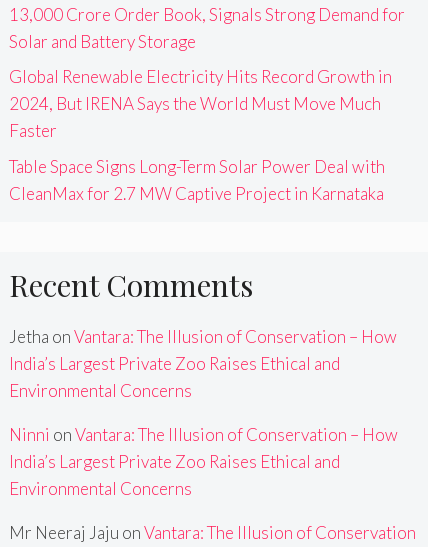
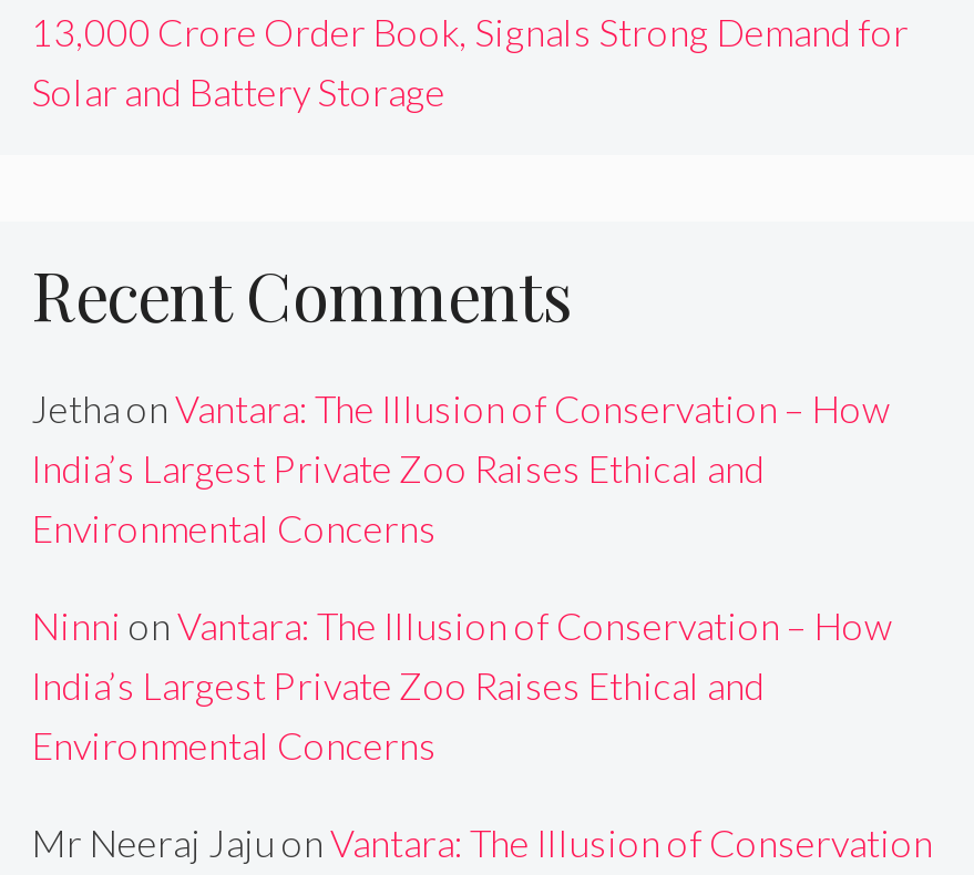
[9,66,392,204] Global Renewable Electricity Hits Record Growth in | 2024, But IRENA Says the World Must Move Much | Faster | Table Space Signs Long-Term Solar Power Deal with | CleanMax for 2.7 MW Captive Project in Karnataka -> none

